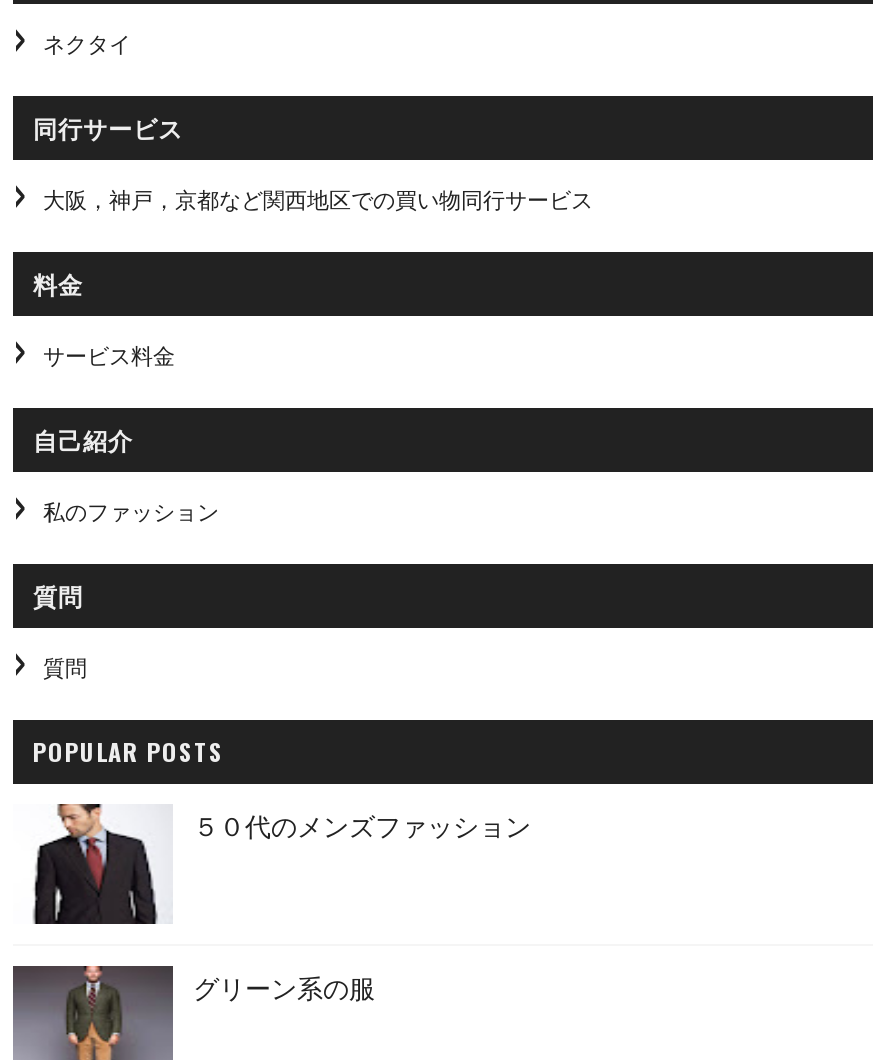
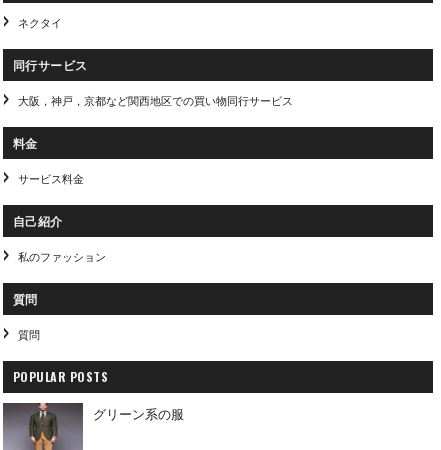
[13,802,531,946] [image] | ５０代のメンズファッション -> none

